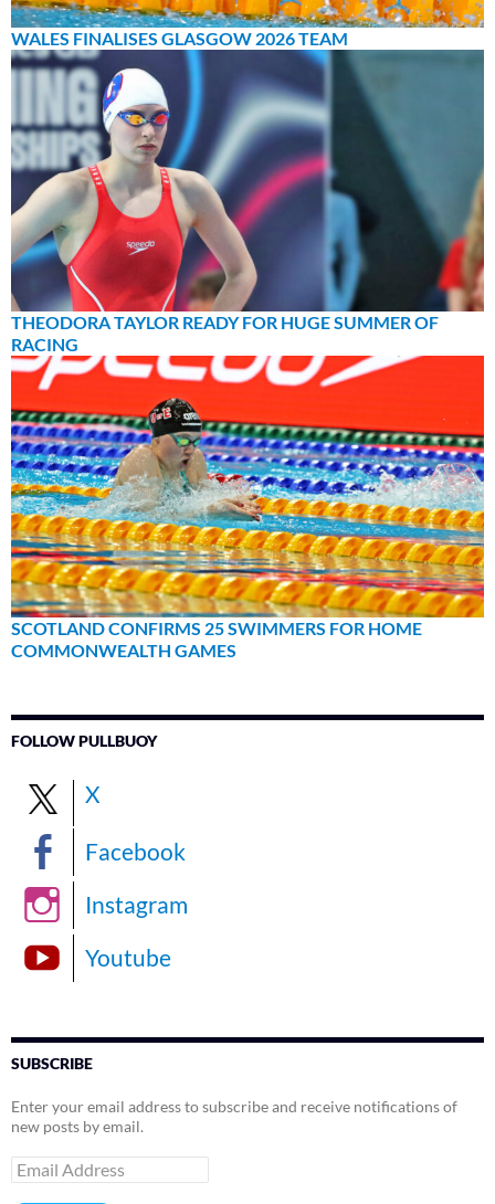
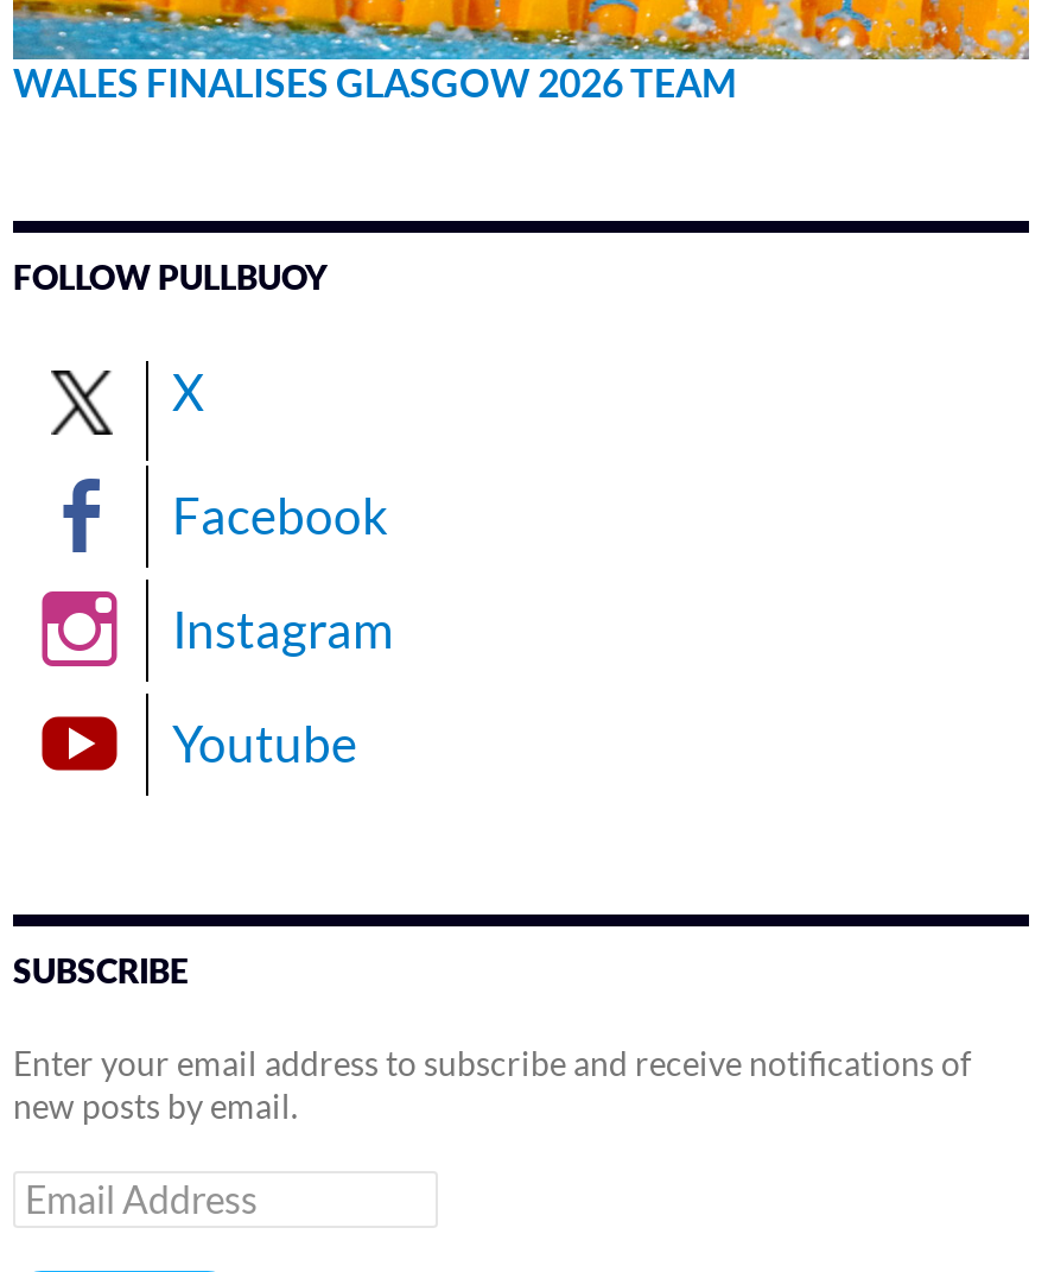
[10,49,485,354] [image] | THEODORA TAYLOR READY FOR HUGE SUMMER OF | RACING -> none
[10,355,485,661] [image] | SCOTLAND CONFIRMS 25 SWIMMERS FOR HOME | COMMONWEALTH GAMES -> none

